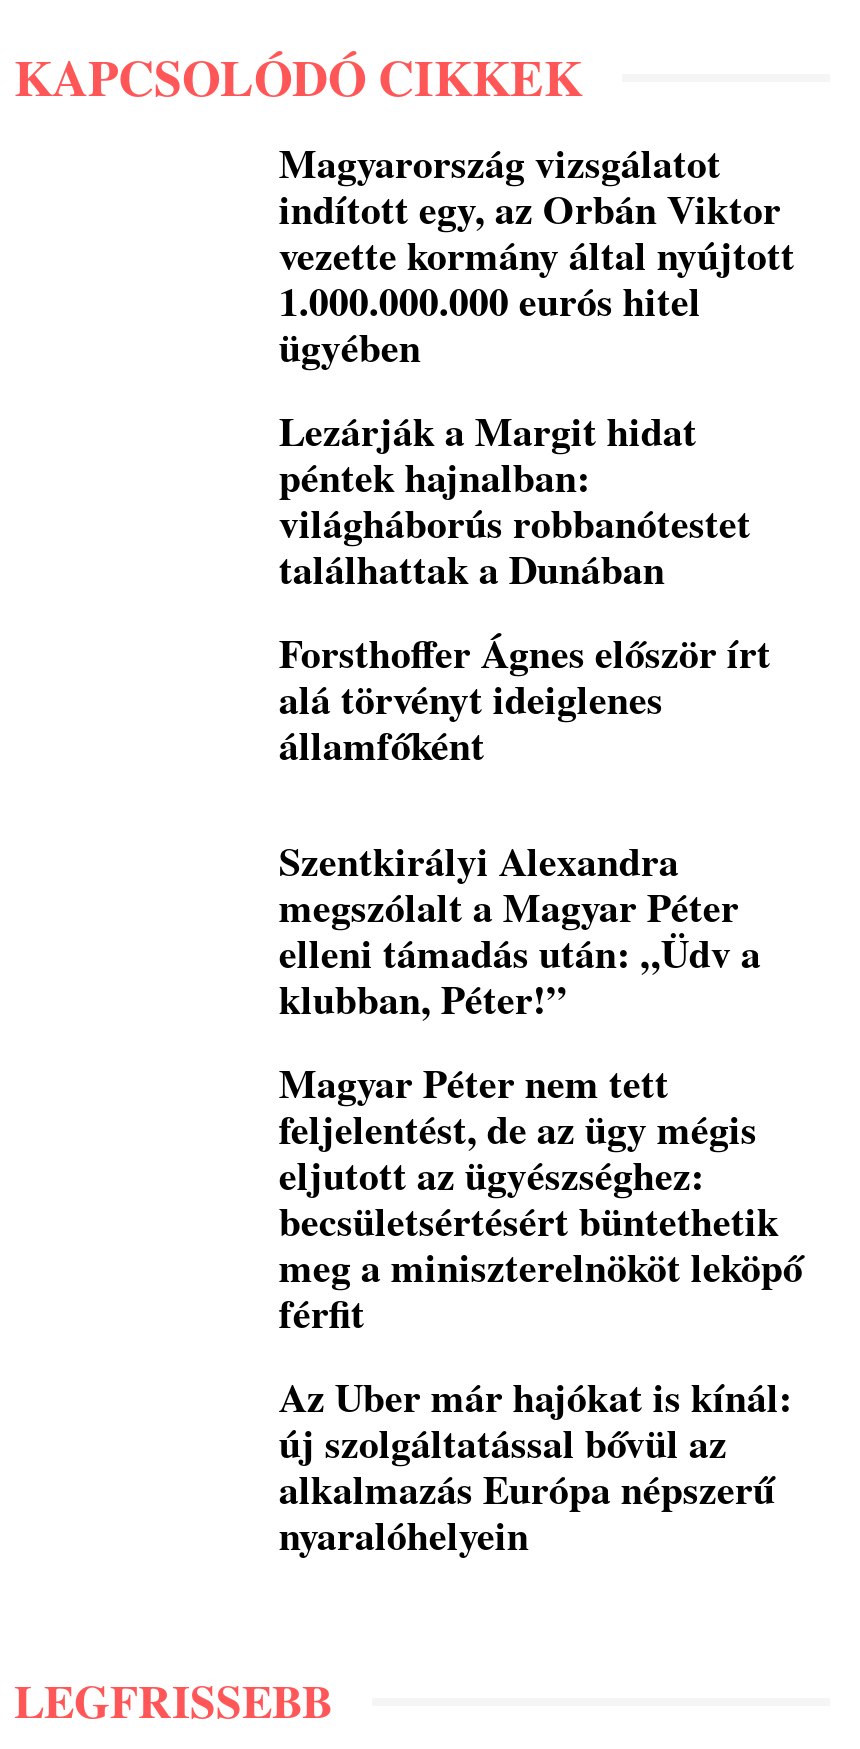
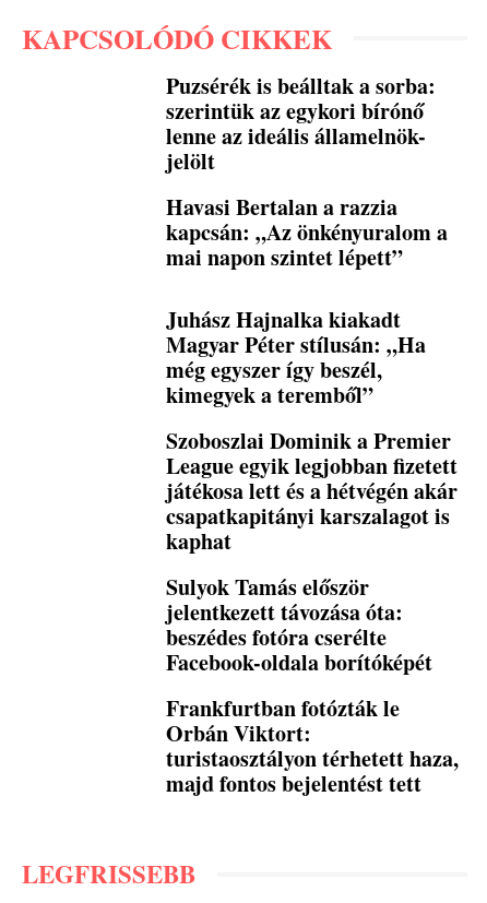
[279,135,795,775] Magyarország vizsgálatot | indított egy, az Orbán Viktor | vezette kormány által nyújtott | 1.000.000.000 eurós hitel | ügyében | Lezárják a Margit hidat | péntek hajnalban: | világháborús robbanótestet | találhattak a Dunában | Forsthoffer Ágnes először írt | alá törvényt ideiglenes | államfőként -> [166,70,448,273] Puzsérék is beálltak a sorba: | szerintük az egykori bírónő | lenne az ideális államelnök- | jelölt | Havasi Bertalan a razzia | kapcsán: „Az önkényuralom a | mai napon szintet lépett”
[279,832,803,1564] Szentkirályi Alexandra | megszólalt a Magyar Péter | elleni támadás után: „Üdv a | klubban, Péter!” | Magyar Péter nem tett | feljelentést, de az ügy mégis | eljutott az ügyészséghez: | becsületsértésért büntethetik | meg a miniszterelnököt leköpő | férfit | Az Uber már hajókat is kínál: | új szolgáltatással bővül az | alkalmazás Európa népszerű | nyaralóhelyein -> [166,304,459,800] Juhász Hajnalka kiakadt | Magyar Péter stílusán: „Ha | még egyszer így beszél, | kimegyek a teremből” | Szoboszlai Dominik a Premier | League egyik legjobban fizetett | játékosa lett és a hétvégén akár | csapatkapitányi karszalagot is | kaphat | Sulyok Tamás először | jelentkezett távozása óta: | beszédes fotóra cserélte | Facebook-oldala borítóképét | Frankfurtban fotózták le | Orbán Viktort: | turistaosztályon térhetett haza, | majd fontos bejelentést tett

